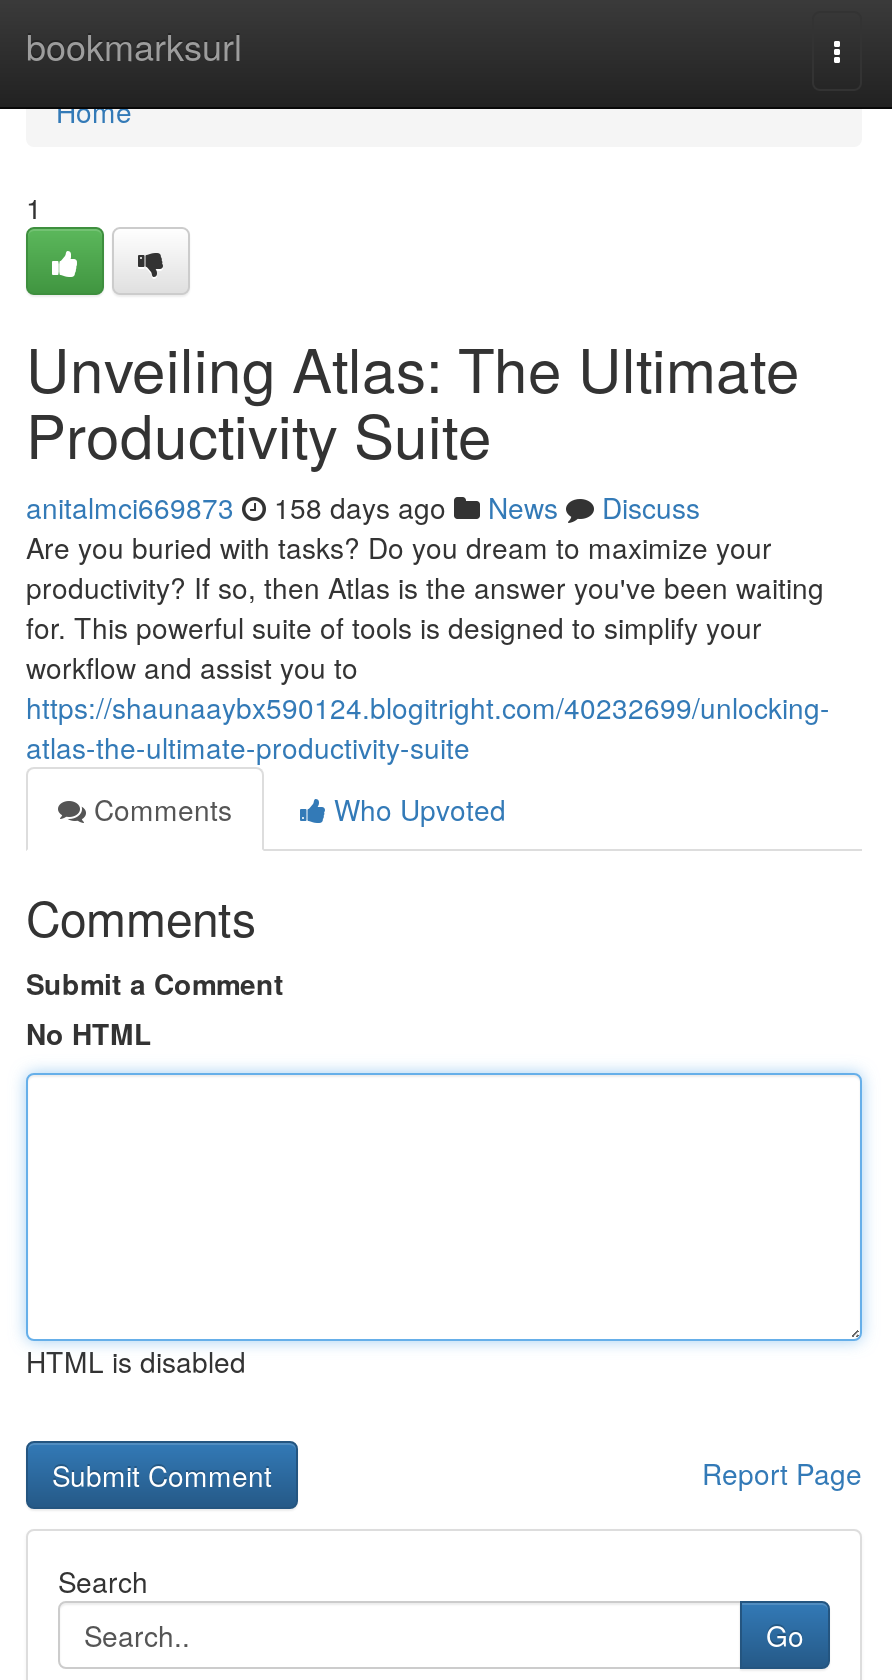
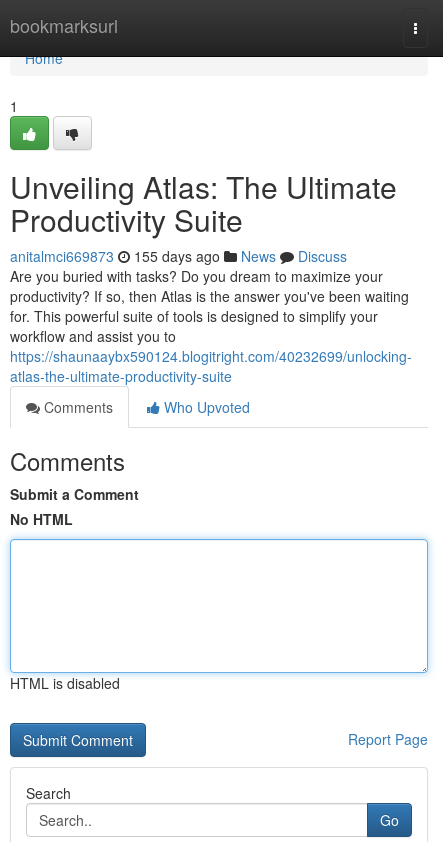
[26,487,700,527] anitalmci669873 158 days ago News Discuss -> [10,246,347,266] anitalmci669873 155 days ago News Discuss

